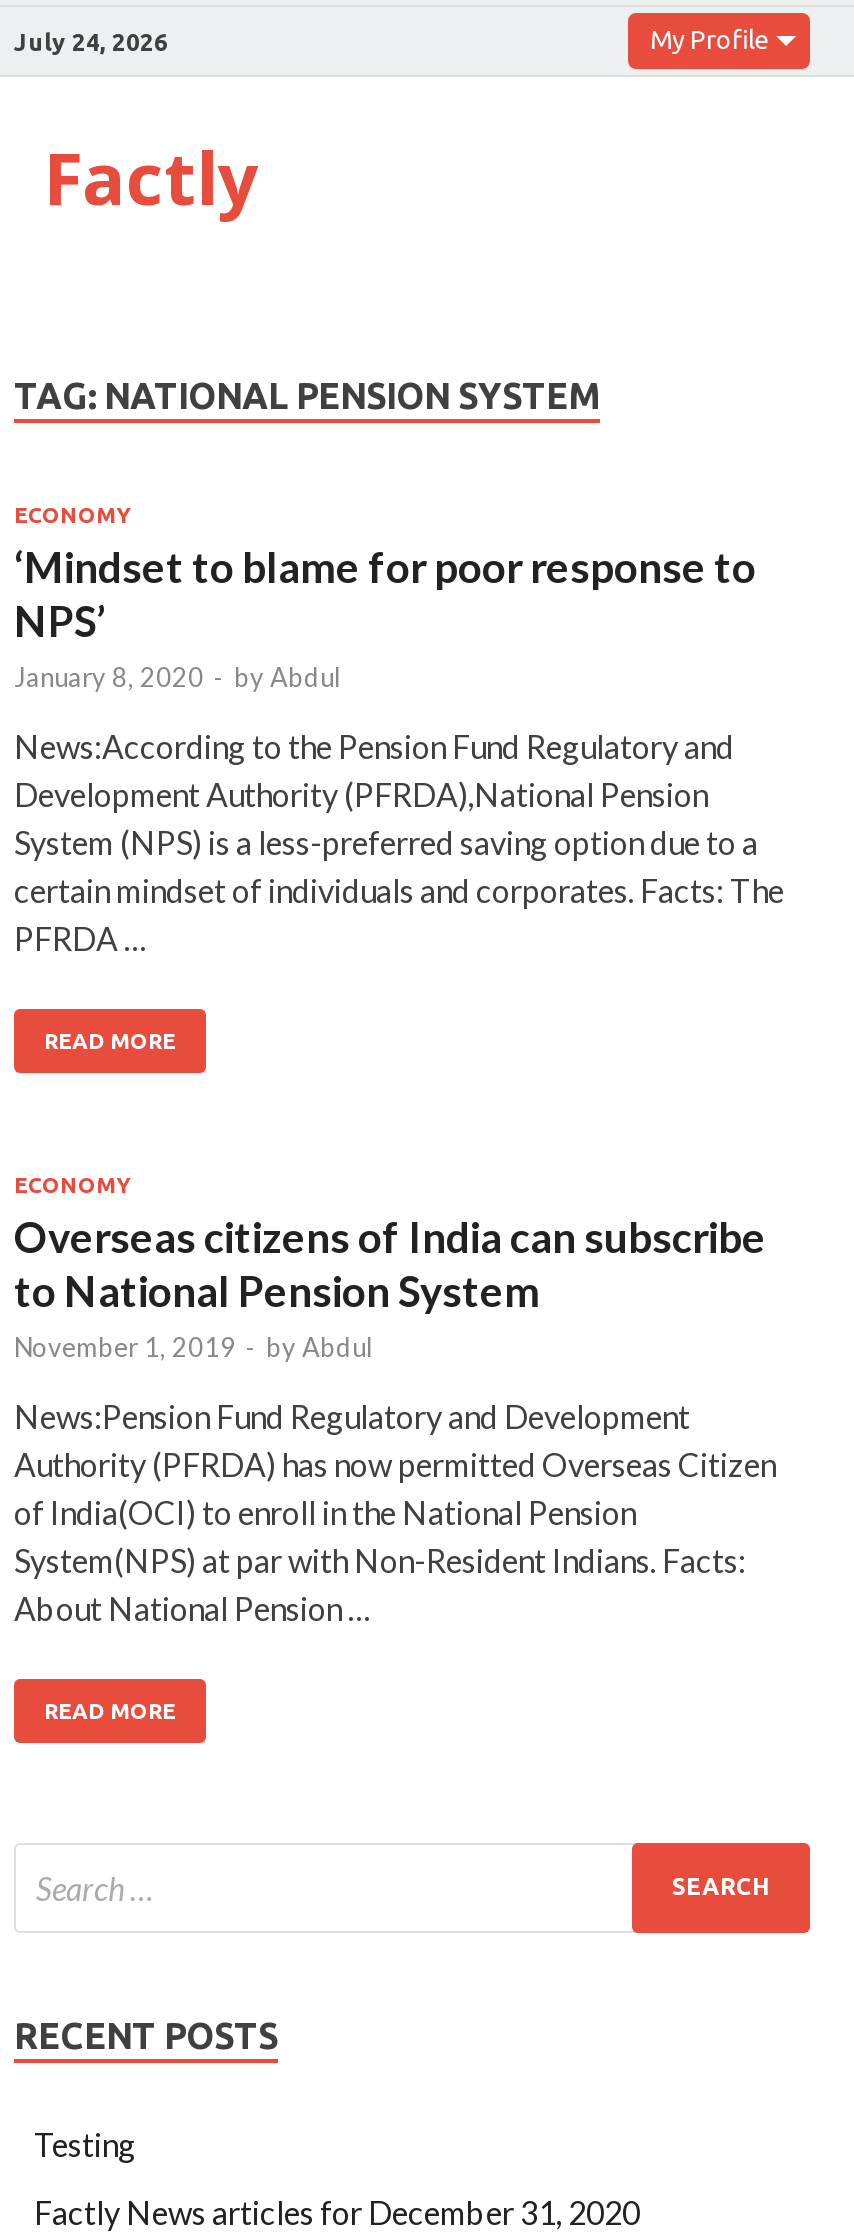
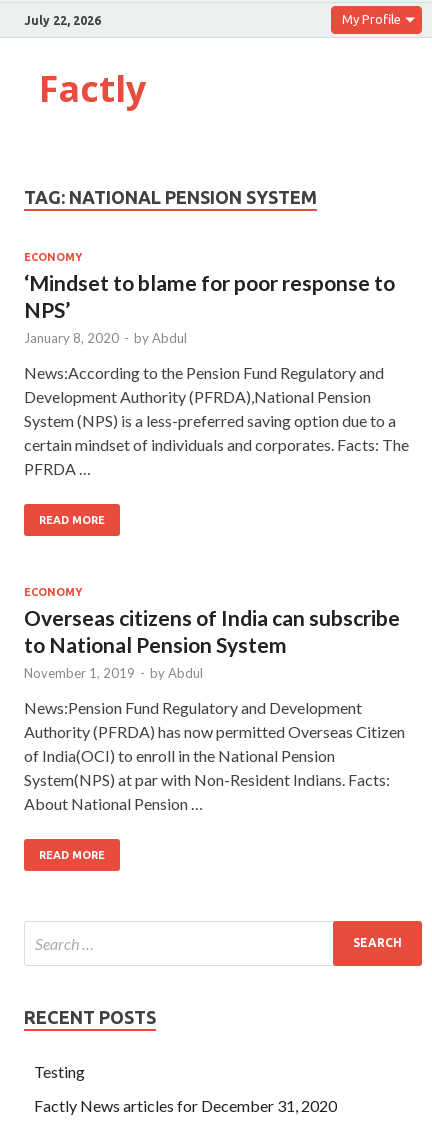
[14,28,168,54] July 24, 2026 -> [24,13,101,26] July 22, 2026

